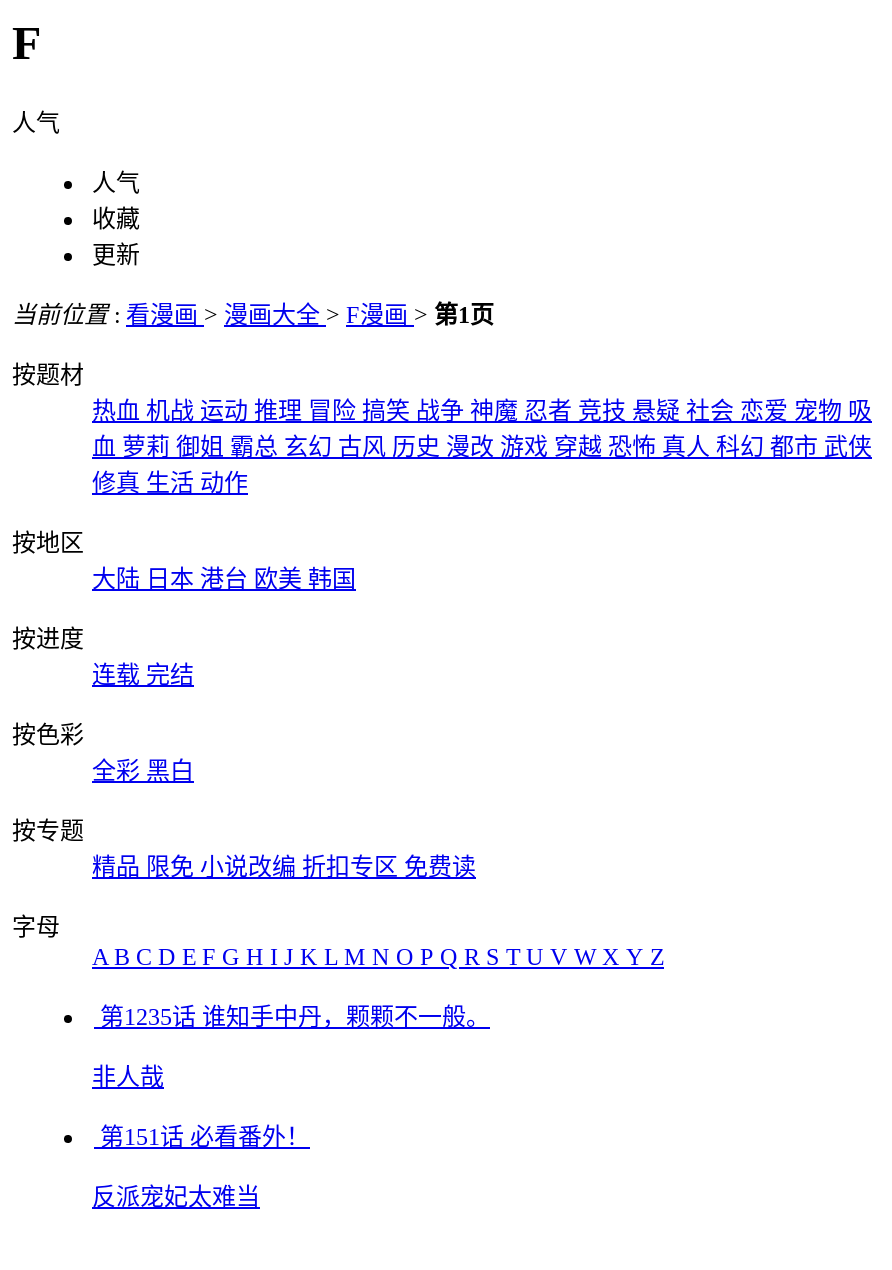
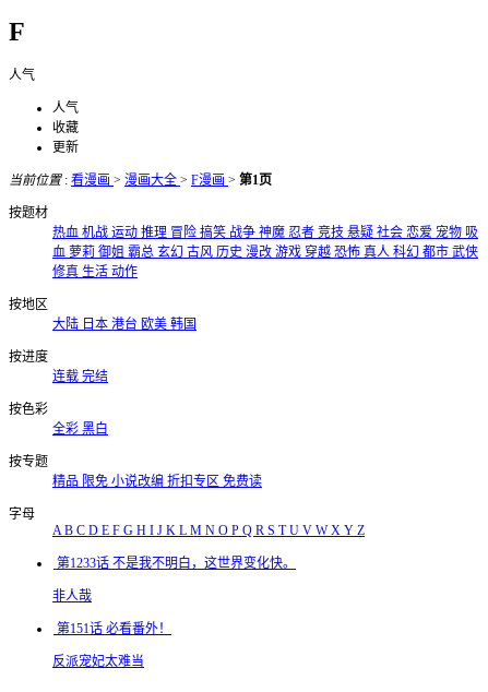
[100,1003,490,1031] 第1235话 谁知手中丹，颗颗不一般。 -> [57,556,296,571] 第1233话 不是我不明白，这世界变化快。

